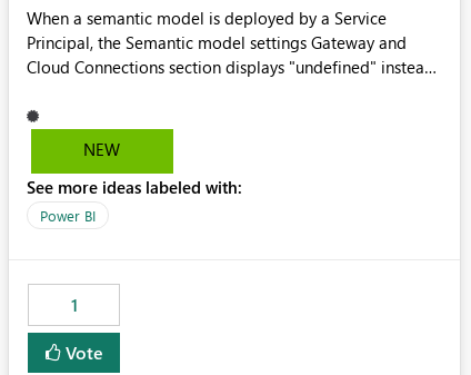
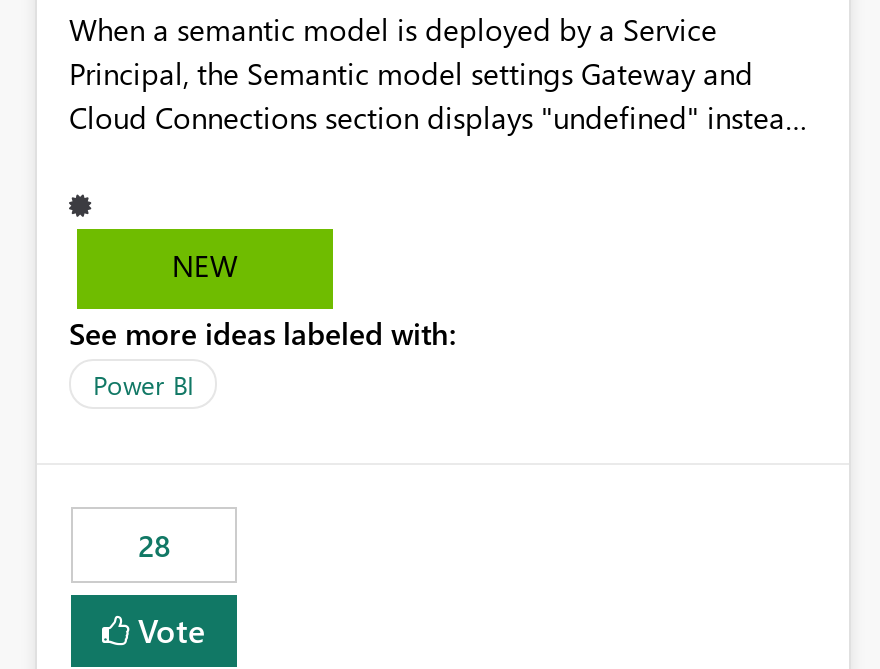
[71,294,77,316] 1 -> [138,526,170,566] 28

